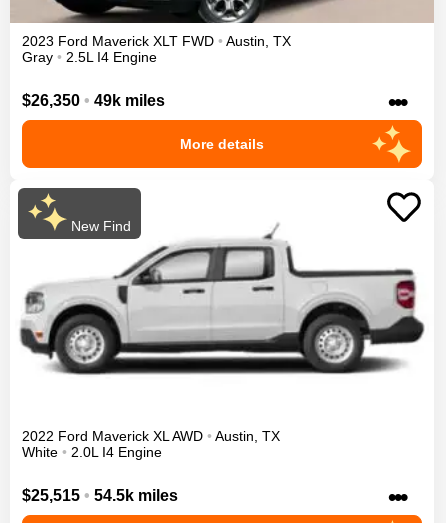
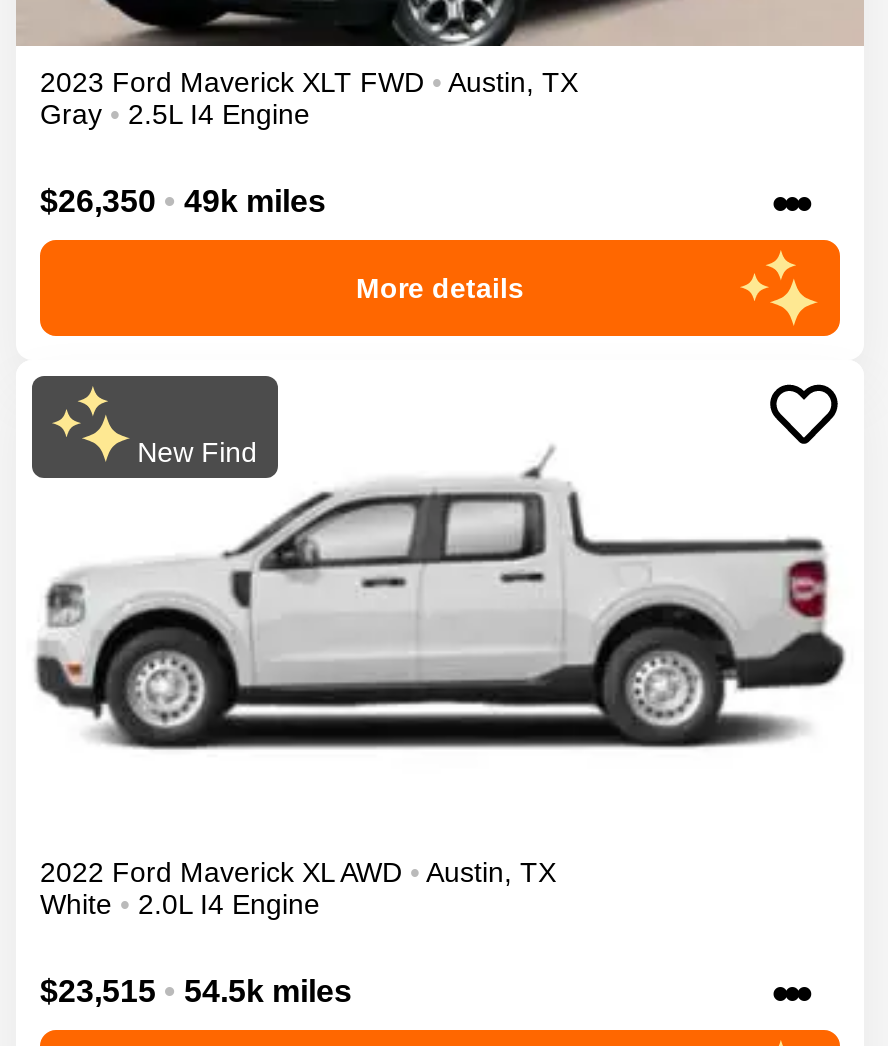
[22,487,178,504] $25,515 • 54.5k miles -> [40,973,352,1007] $23,515 • 54.5k miles

